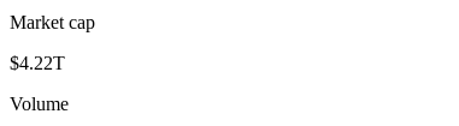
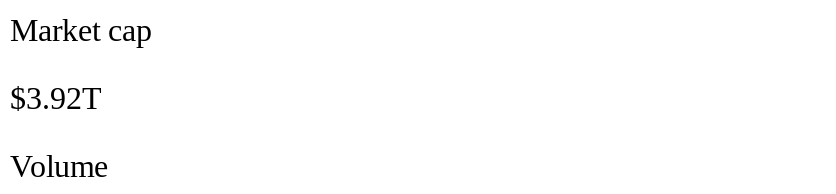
[10,53,65,73] $4.22T -> [10,81,102,115] $3.92T

